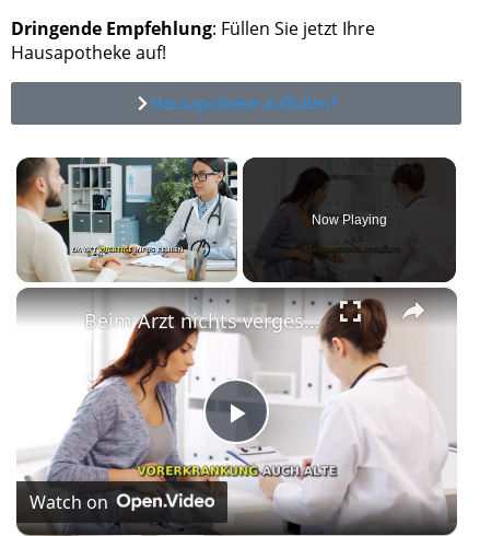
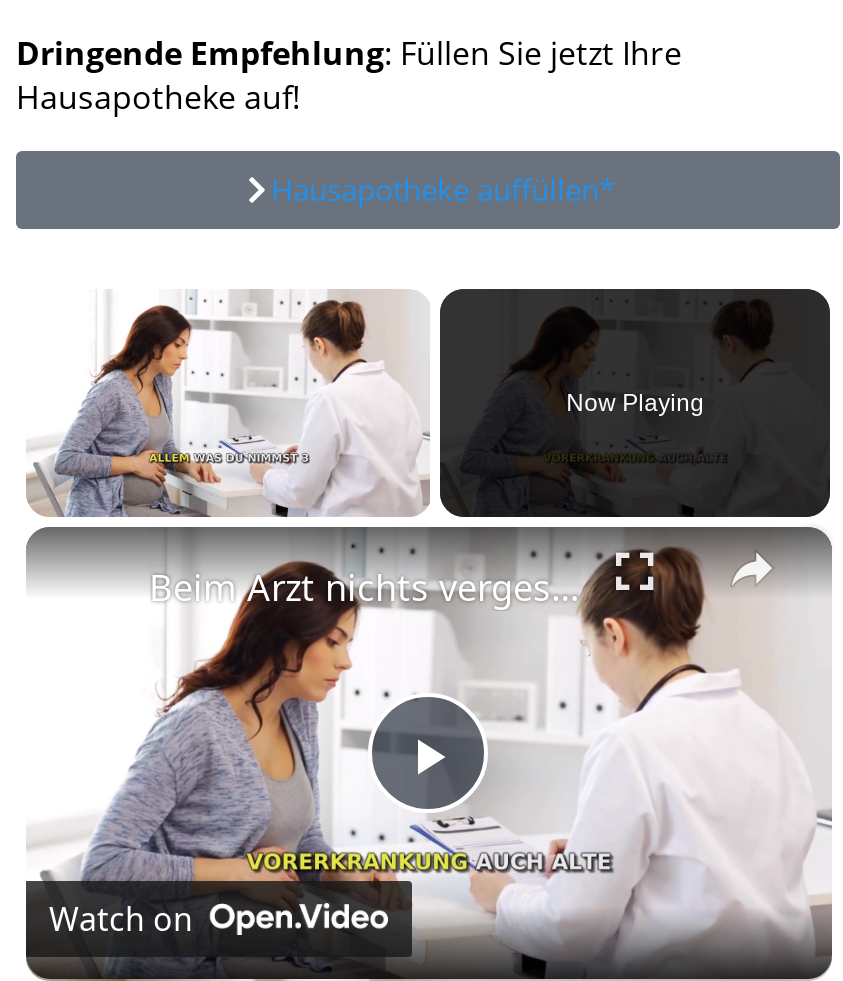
[15,156,238,282] [image] -> [26,289,430,519] [image]

